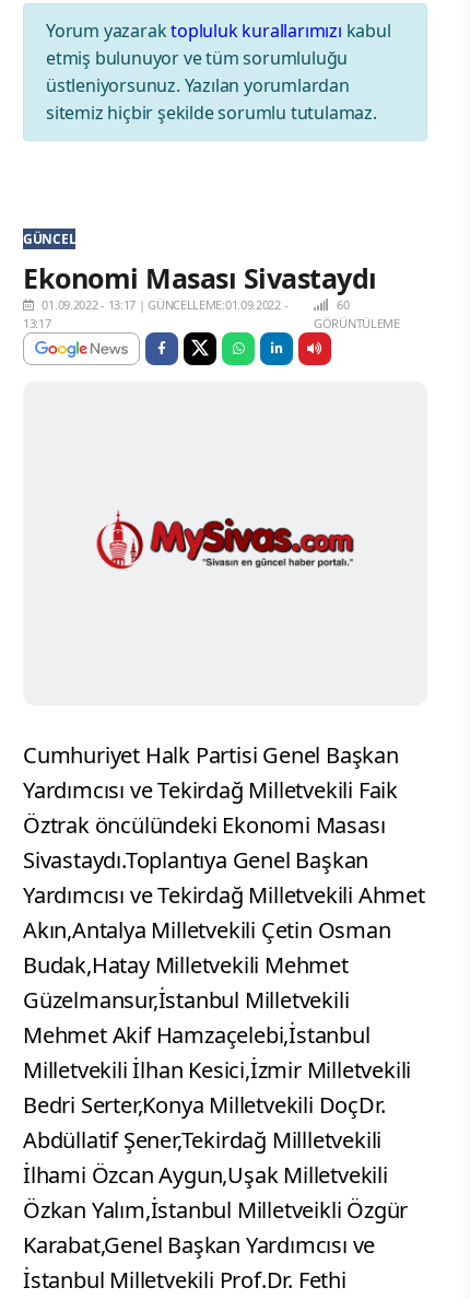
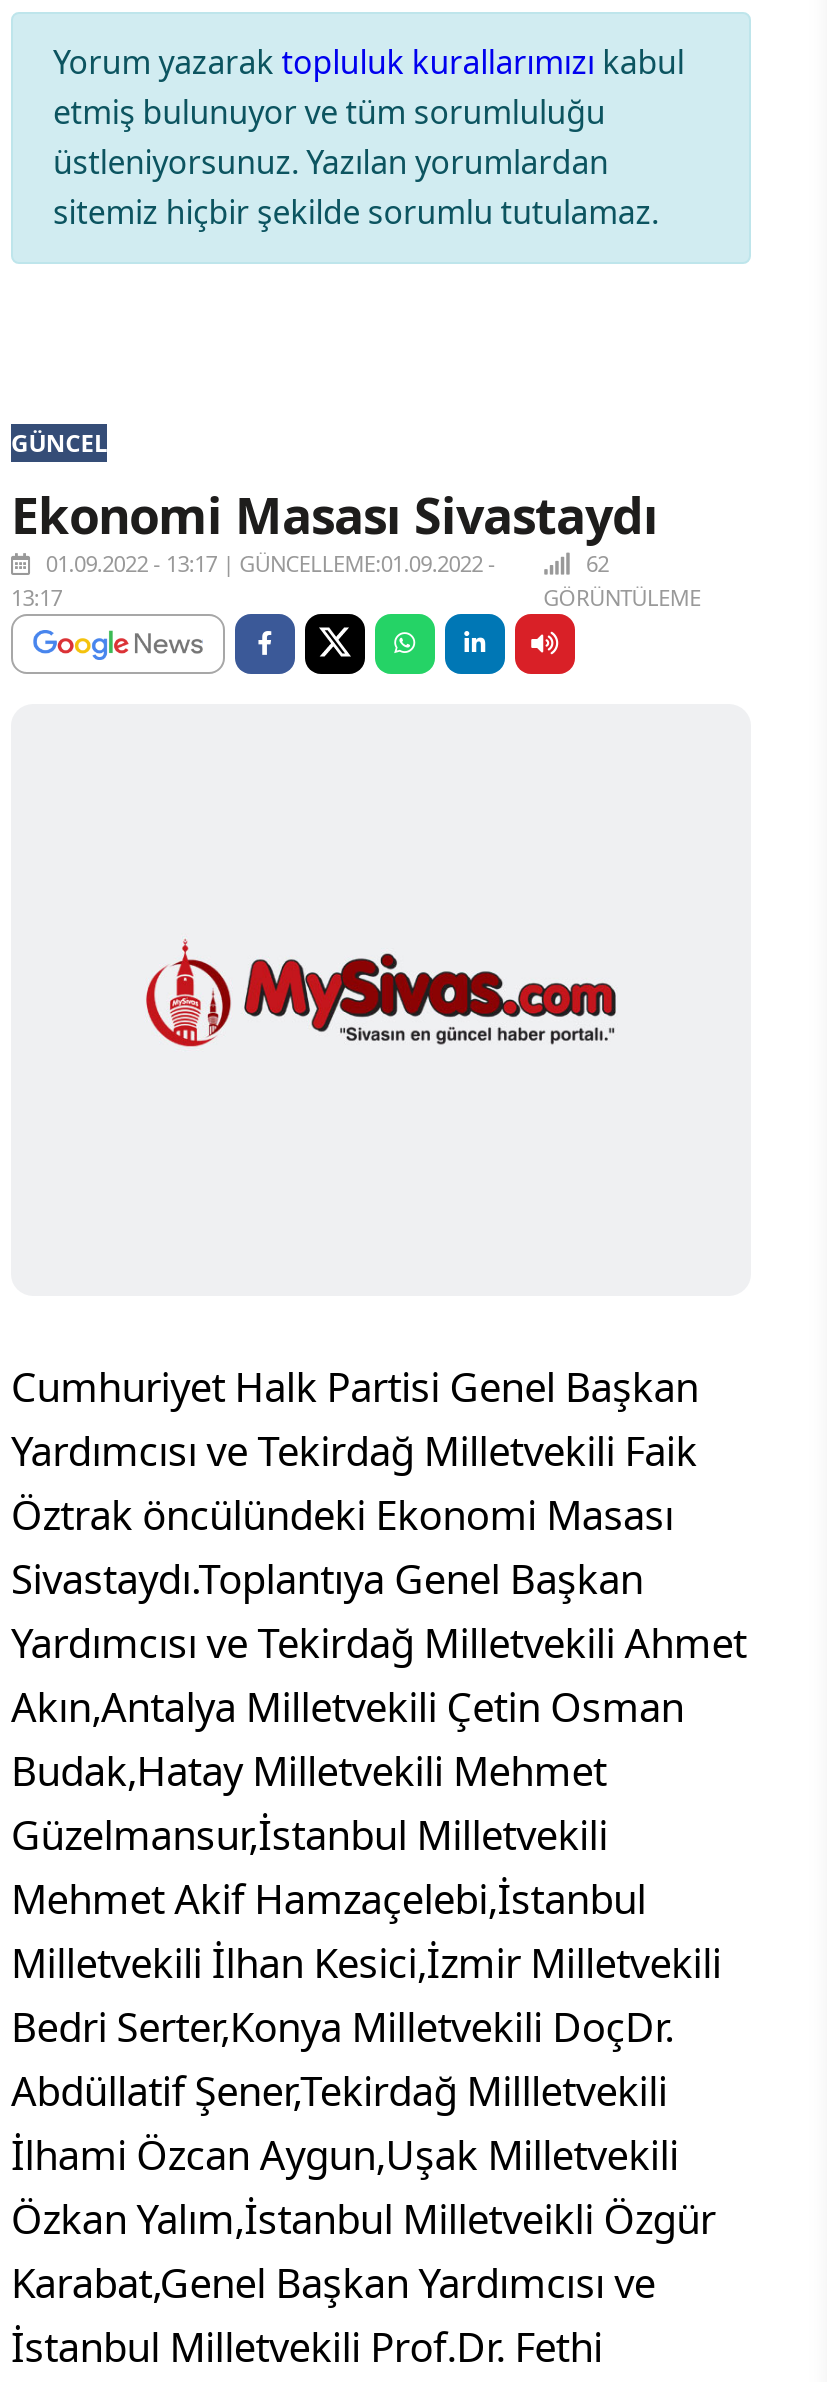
[334,297,350,313] 60 -> [581,549,609,579] 62

